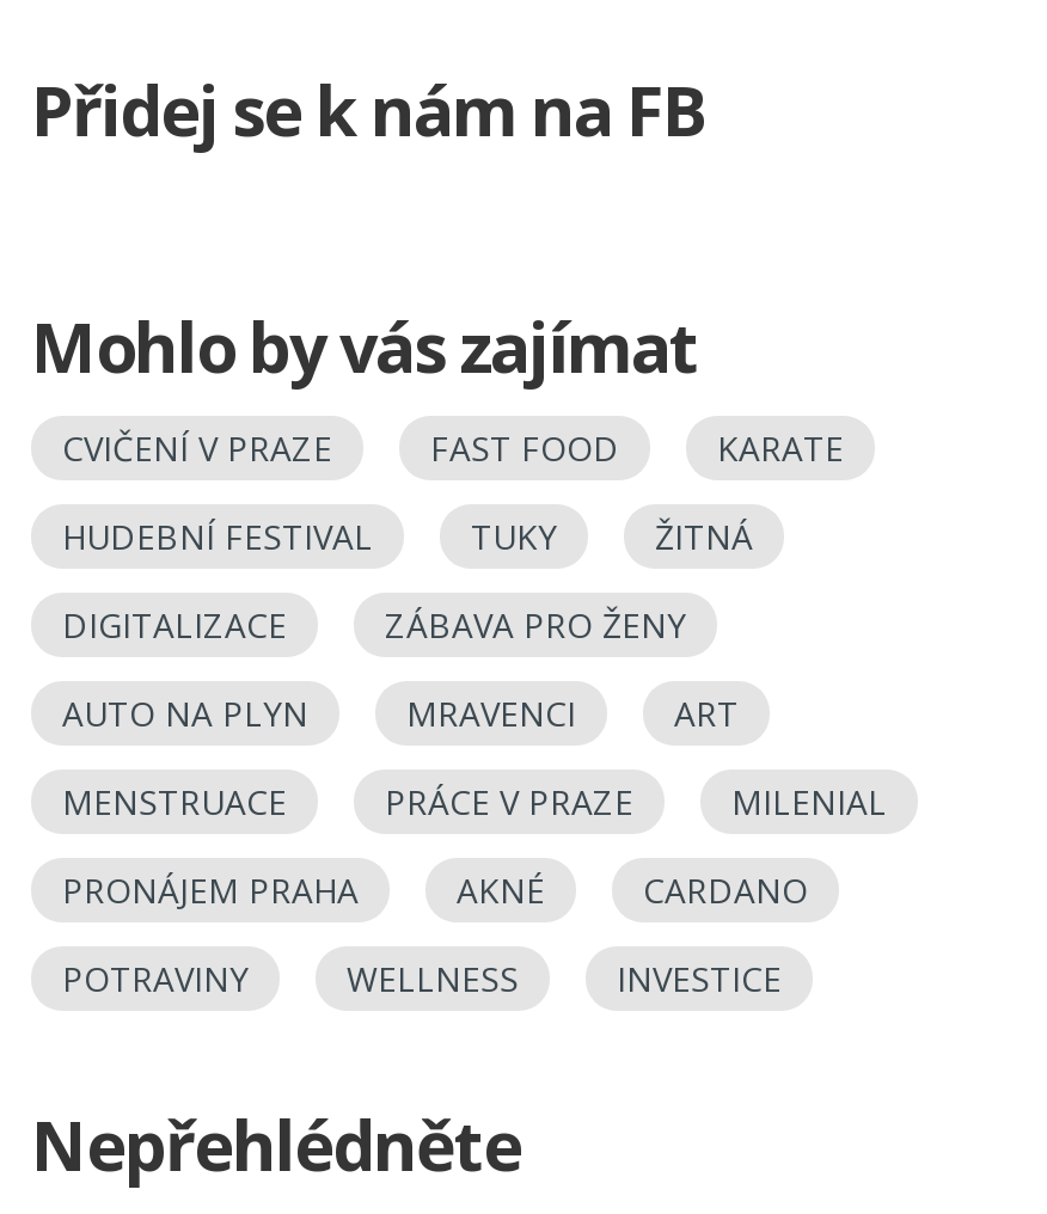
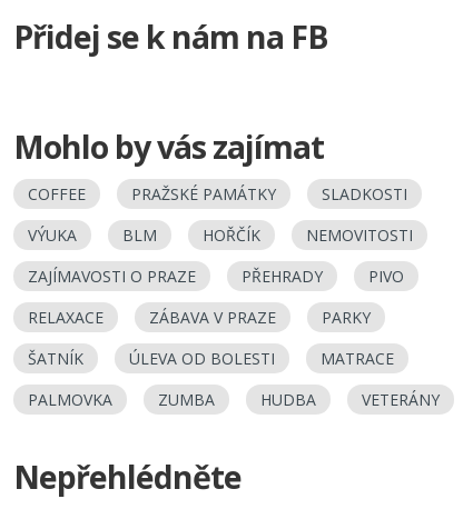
[62,425,887,1001] CVIČENÍ V PRAZE | FAST FOOD | KARATE | HUDEBNÍ FESTIVAL | TUKY | ŽITNÁ | DIGITALIZACE | ZÁBAVA PRO ŽENY | AUTO NA PLYN | MRAVENCI | ART | MENSTRUACE | PRÁCE V PRAZE | MILENIAL | PRONÁJEM PRAHA | AKNÉ | CARDANO | POTRAVINY | WELLNESS | INVESTICE -> [28,183,440,410] COFFEE | PRAŽSKÉ PAMÁTKY | SLADKOSTI | VÝUKA | BLM | HOŘČÍK | NEMOVITOSTI | ZAJÍMAVOSTI O PRAZE | PŘEHRADY | PIVO | RELAXACE | ZÁBAVA V PRAZE | PARKY | ŠATNÍK | ÚLEVA OD BOLESTI | MATRACE | PALMOVKA | ZUMBA | HUDBA | VETERÁNY

